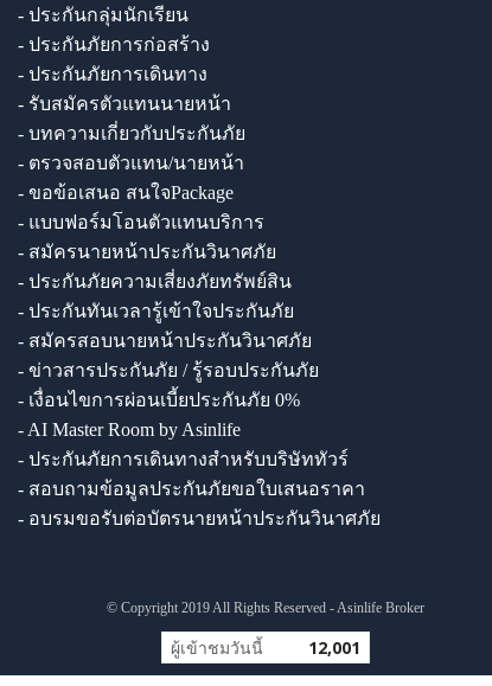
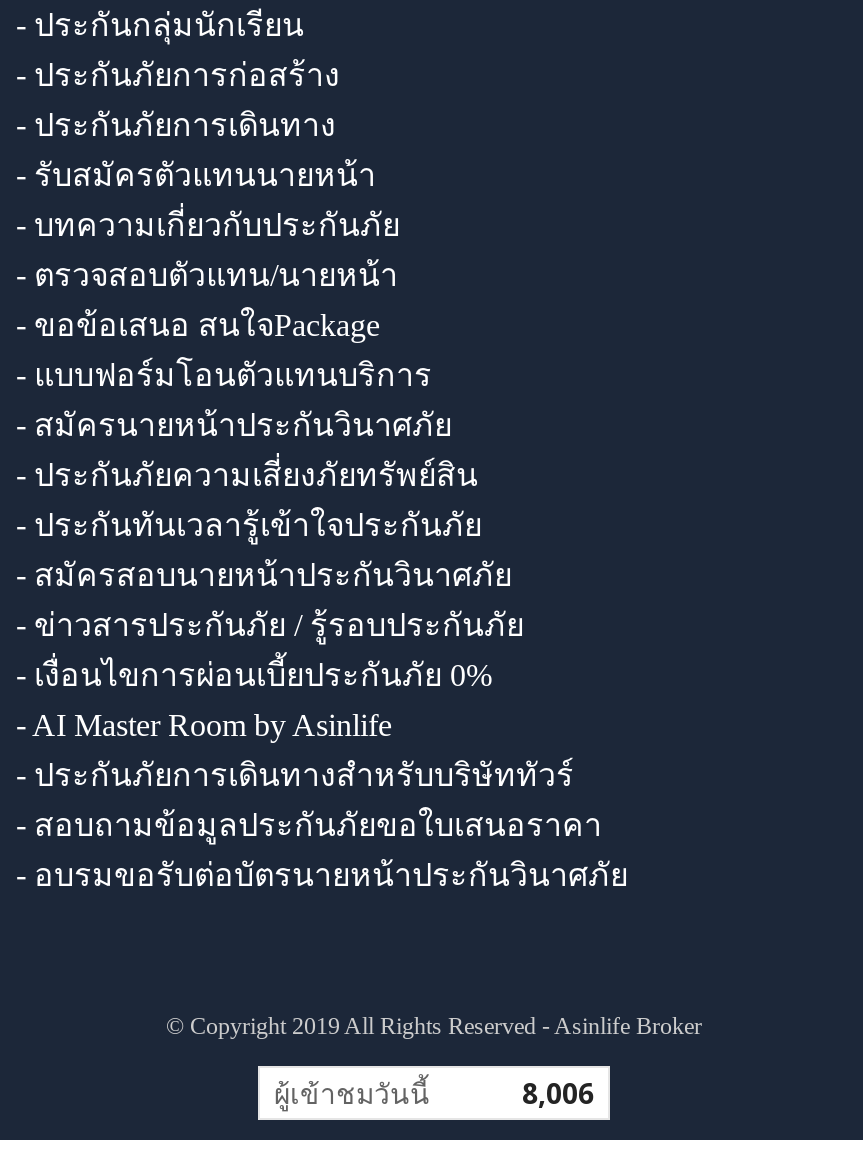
[308,636,360,659] 12,001 -> [522,1074,594,1112] 8,006

